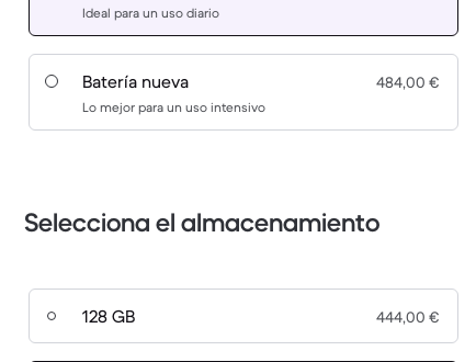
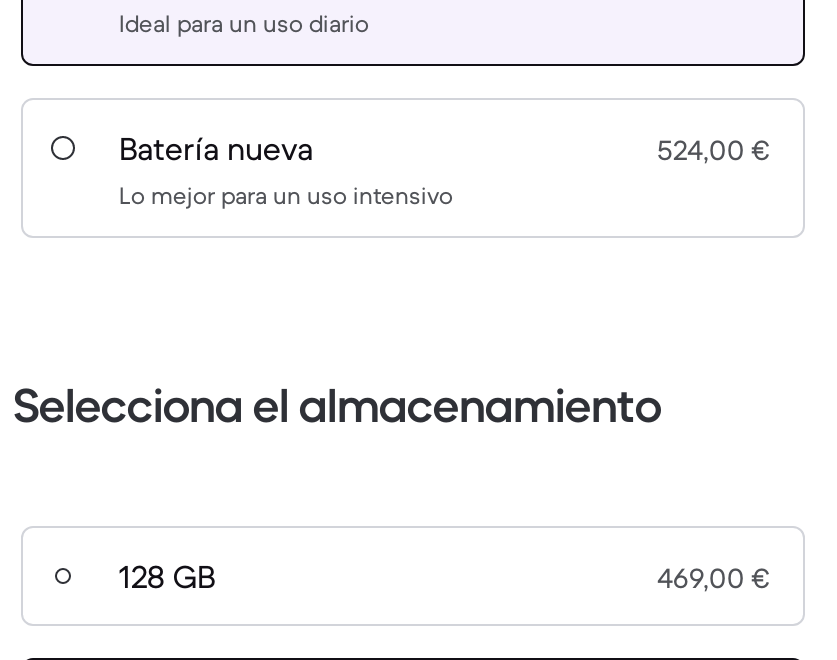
[376,73,440,93] 484,00 € -> [657,133,771,169] 524,00 €
[376,308,440,327] 444,00 € -> [657,561,771,597] 469,00 €

